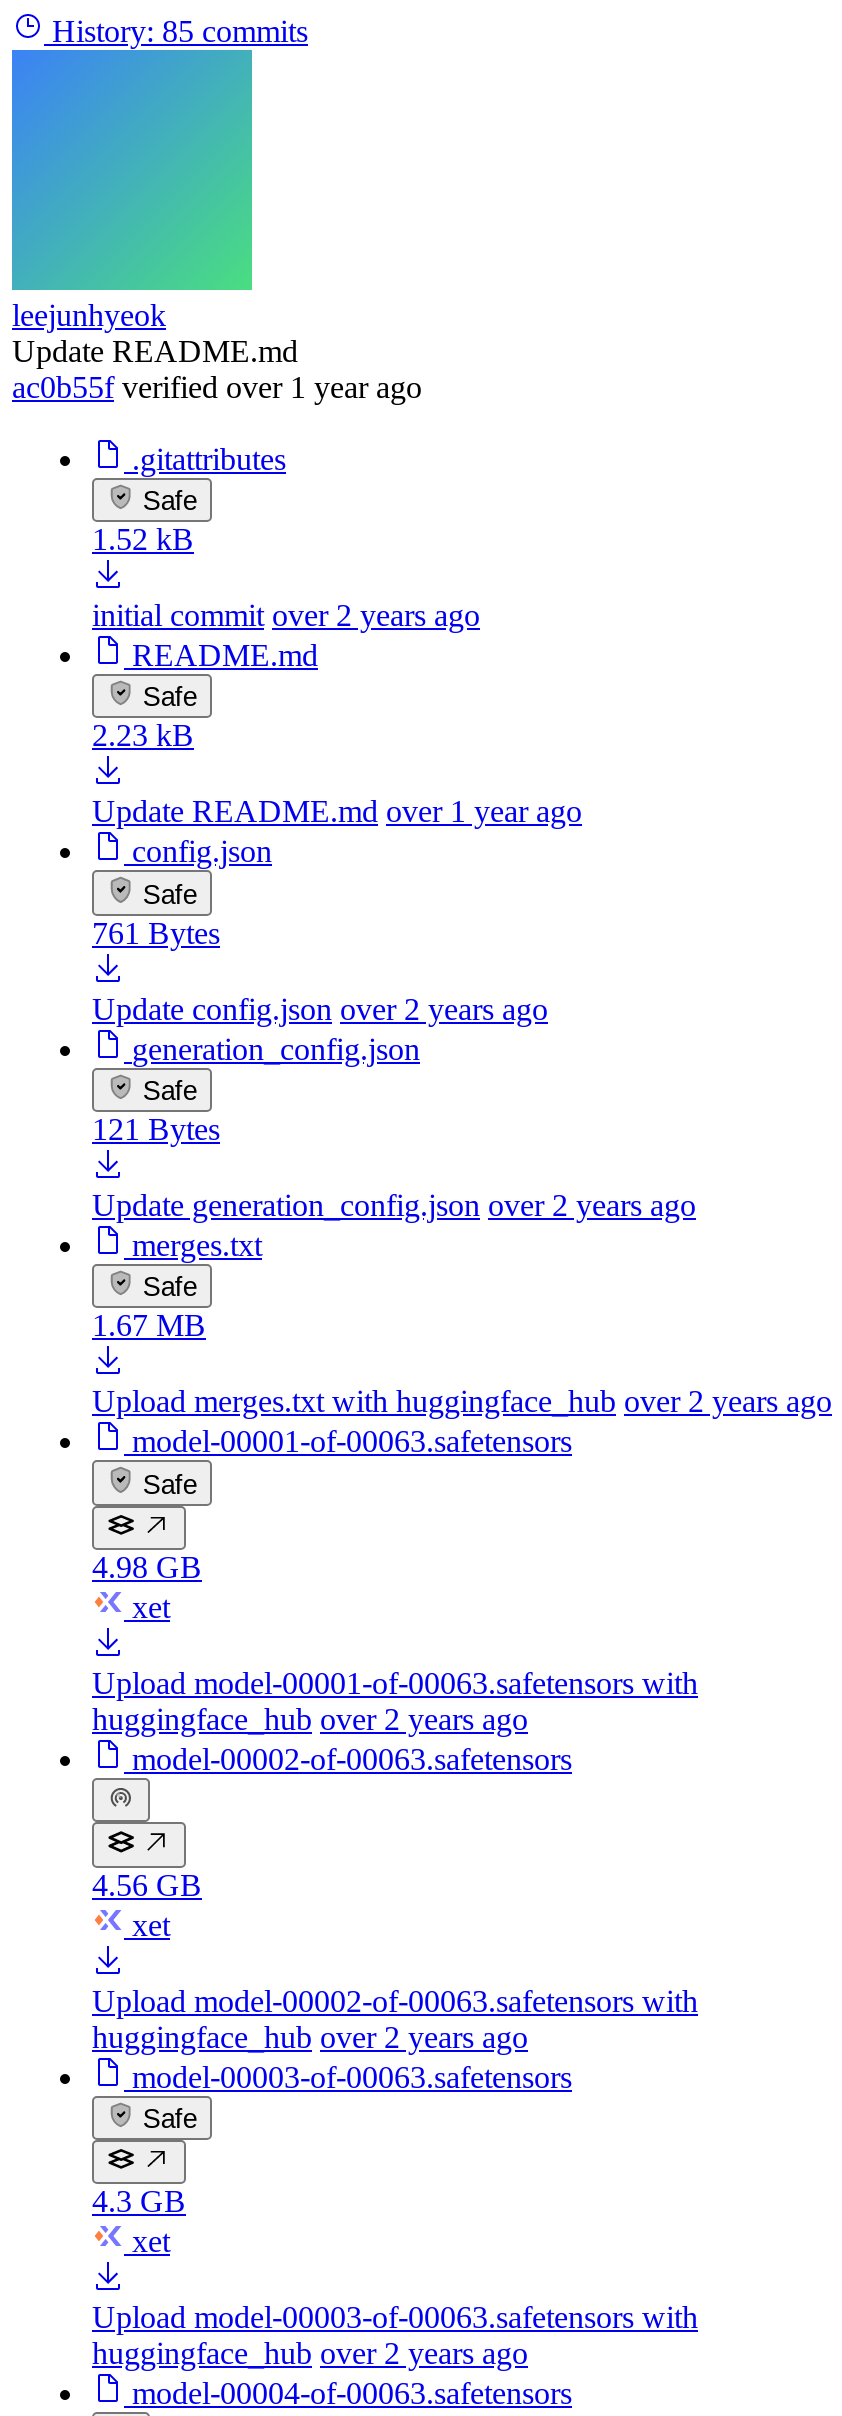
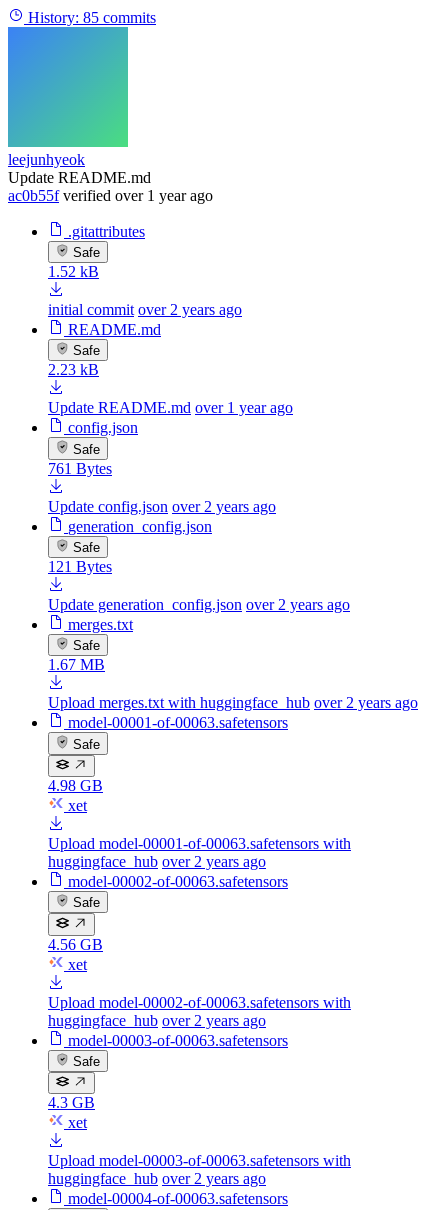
none -> [73,895,100,910] Safe

